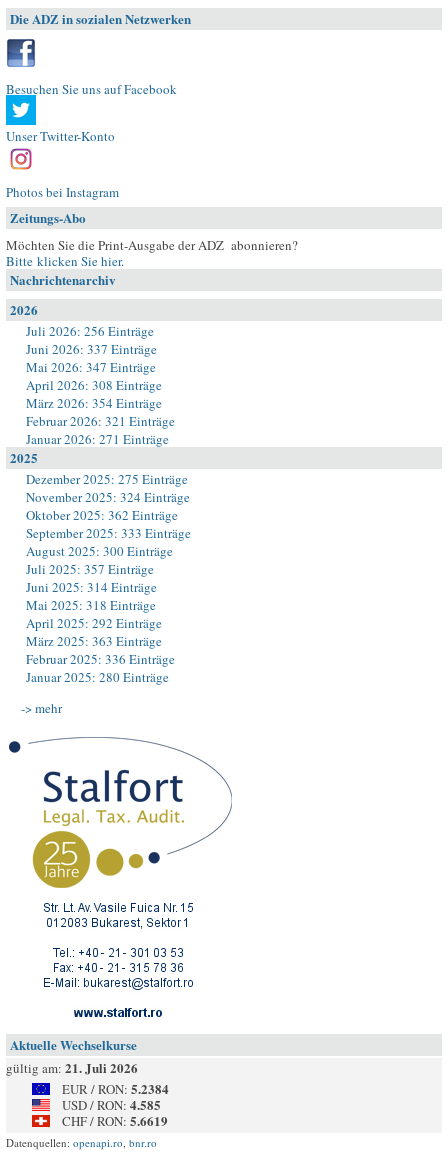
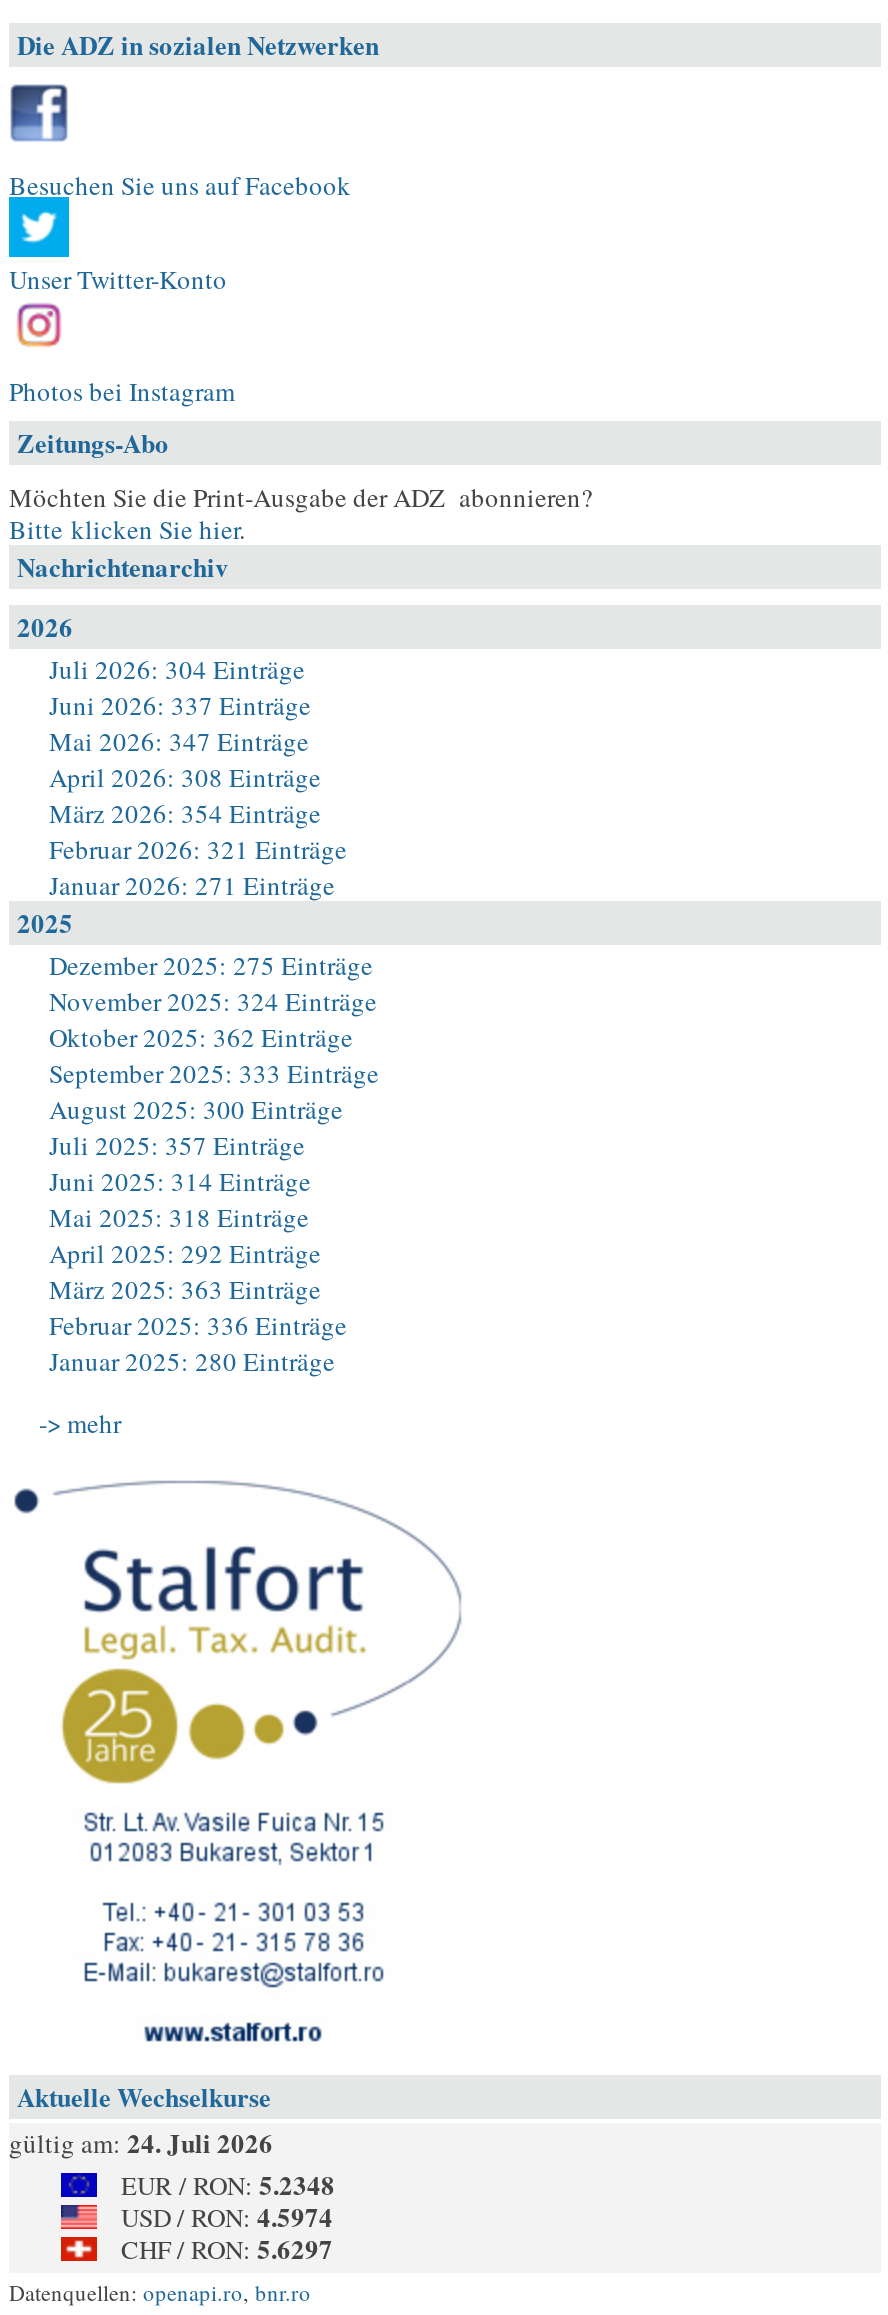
[26,322,154,340] Juli 2026: 256 Einträge -> [49,651,305,687] Juli 2026: 304 Einträge
[6,1058,138,1077] gültig am: 21. Juli 2026 -> [9,2123,273,2161] gültig am: 24. Juli 2026
[62,1079,169,1098] EUR / RON: 5.2384 -> [121,2165,335,2203] EUR / RON: 5.2348
[62,1095,161,1114] USD / RON: 4.585 -> [121,2197,333,2235] USD / RON: 4.5974
[62,1111,168,1130] CHF / RON: 5.6619 -> [121,2229,333,2267] CHF / RON: 5.6297

